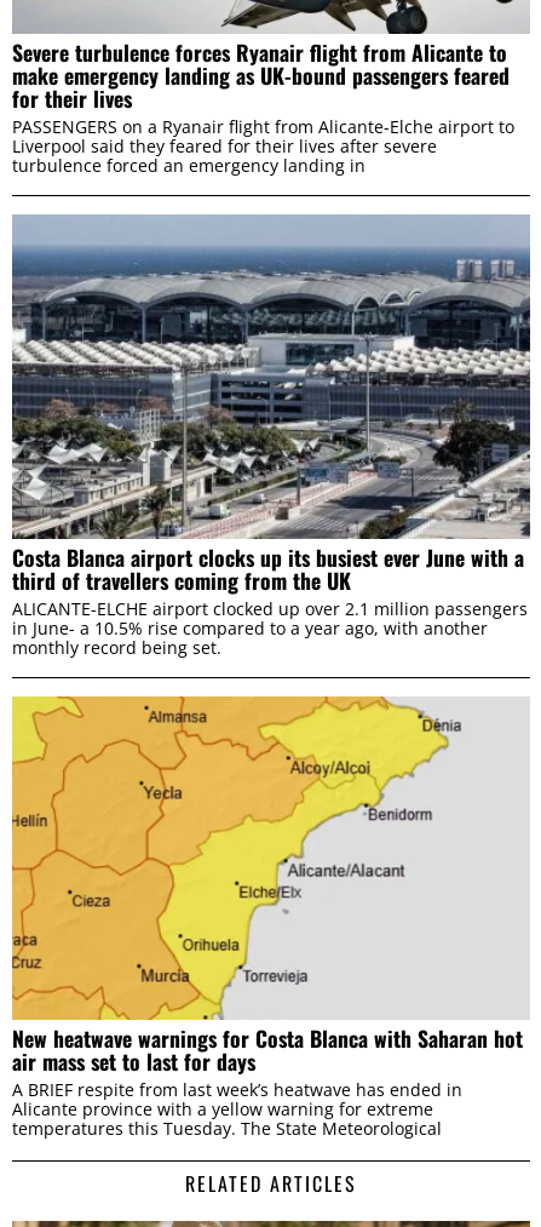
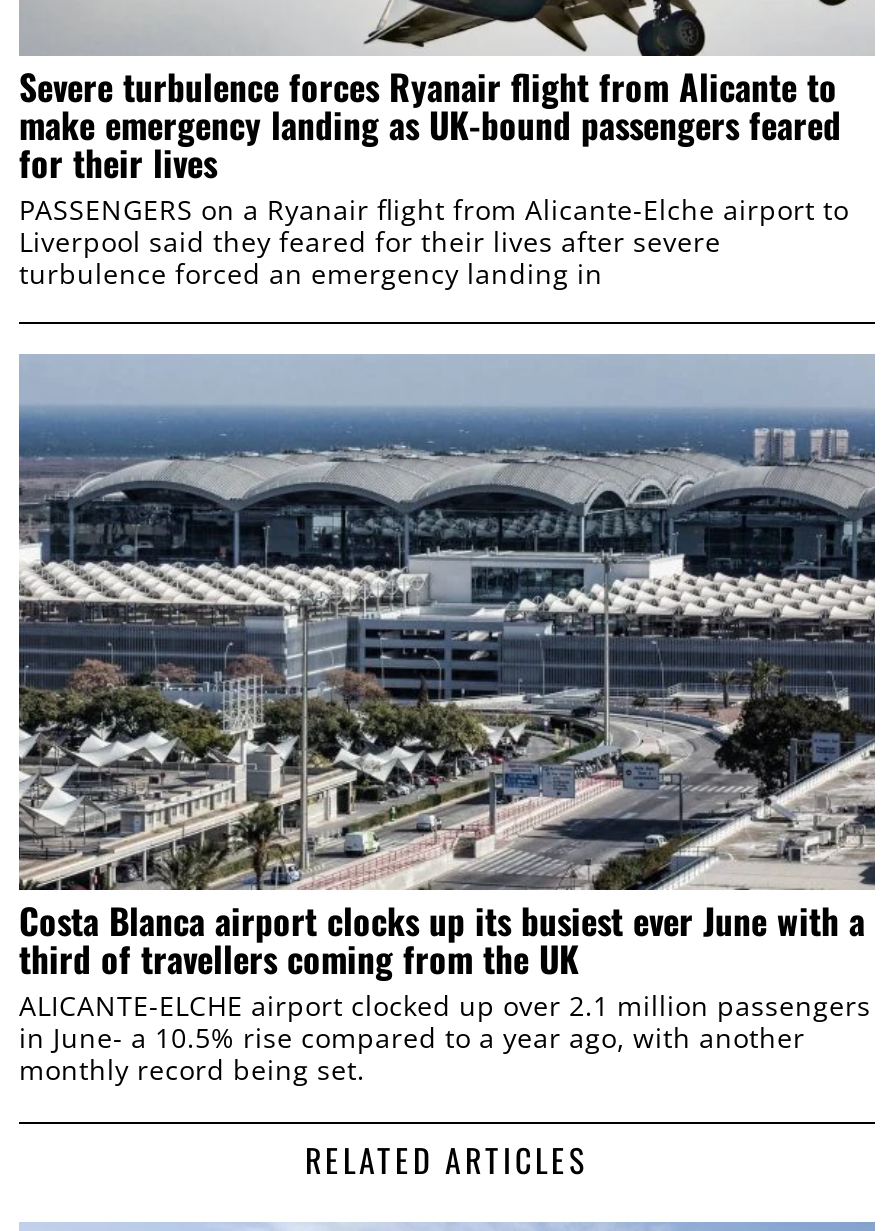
[11,695,529,1140] [image] | New heatwave warnings for Costa Blanca with Saharan hot | air mass set to last for days | A BRIEF respite from last week’s heatwave has ended in | Alicante province with a yellow warning for extreme | temperatures this Tuesday. The State Meteorological -> none

